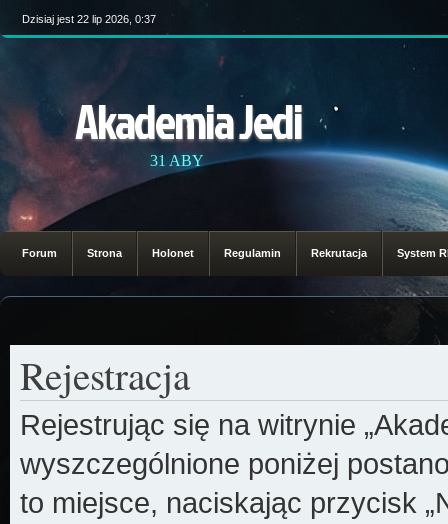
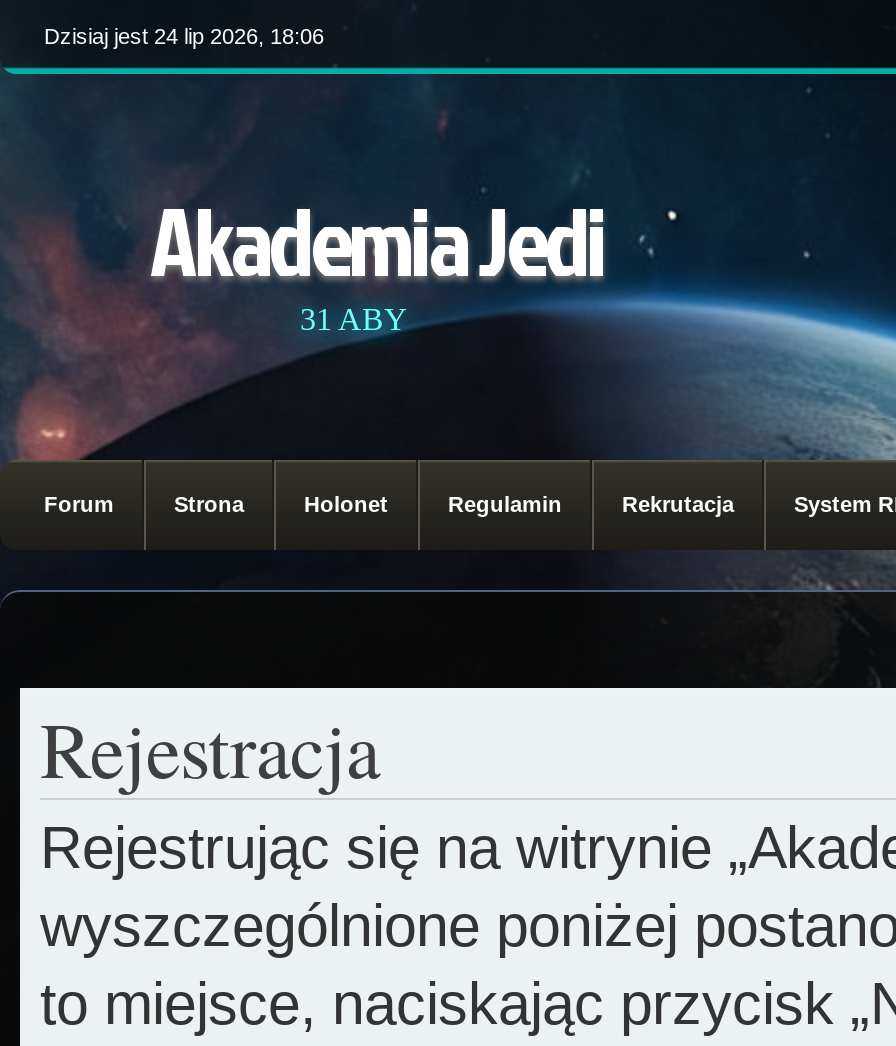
[22,13,156,25] Dzisiaj jest 22 lip 2026, 0:37 -> [44,24,324,48] Dzisiaj jest 24 lip 2026, 18:06

